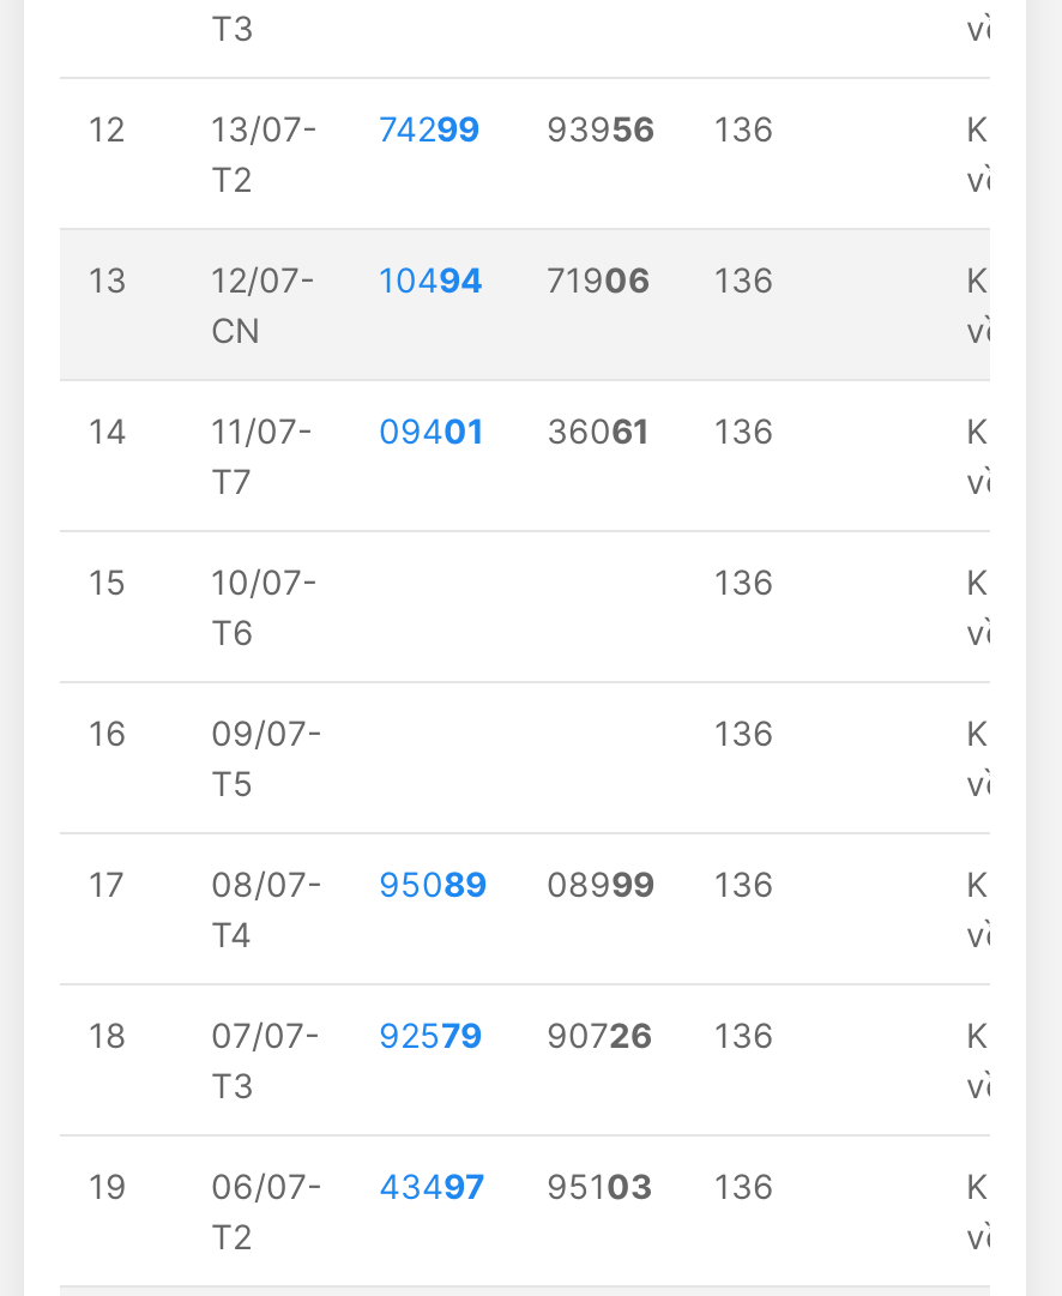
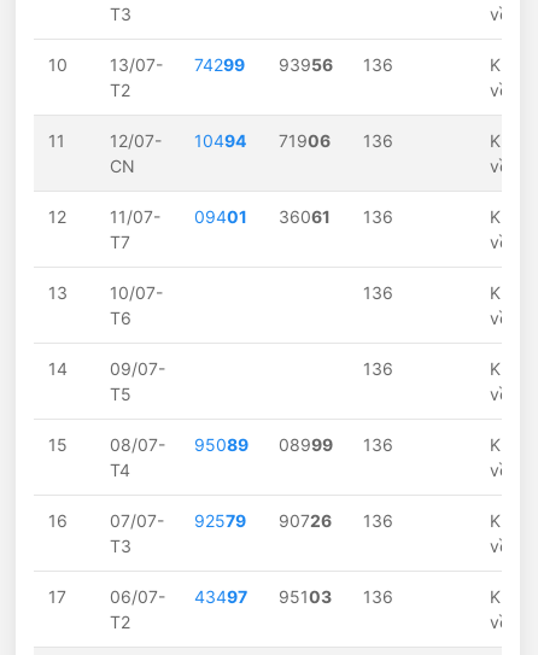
[89,108,125,149] 12 -> [48,54,68,75] 10
[89,259,127,300] 13 -> [48,130,65,151] 11
[89,410,127,451] 14 -> [48,206,66,227] 12
[89,561,127,602] 15 -> [48,282,68,303] 13
[89,712,127,753] 16 -> [48,358,68,379] 14
[89,863,125,904] 17 -> [48,434,68,455] 15
[89,1014,127,1055] 18 -> [48,510,68,531] 16
[89,1165,127,1206] 19 -> [48,586,66,607] 17

